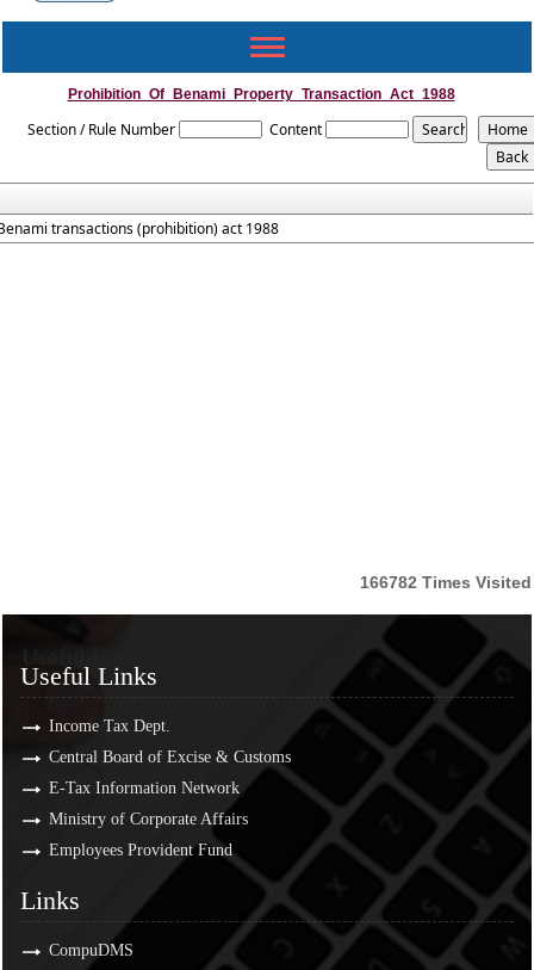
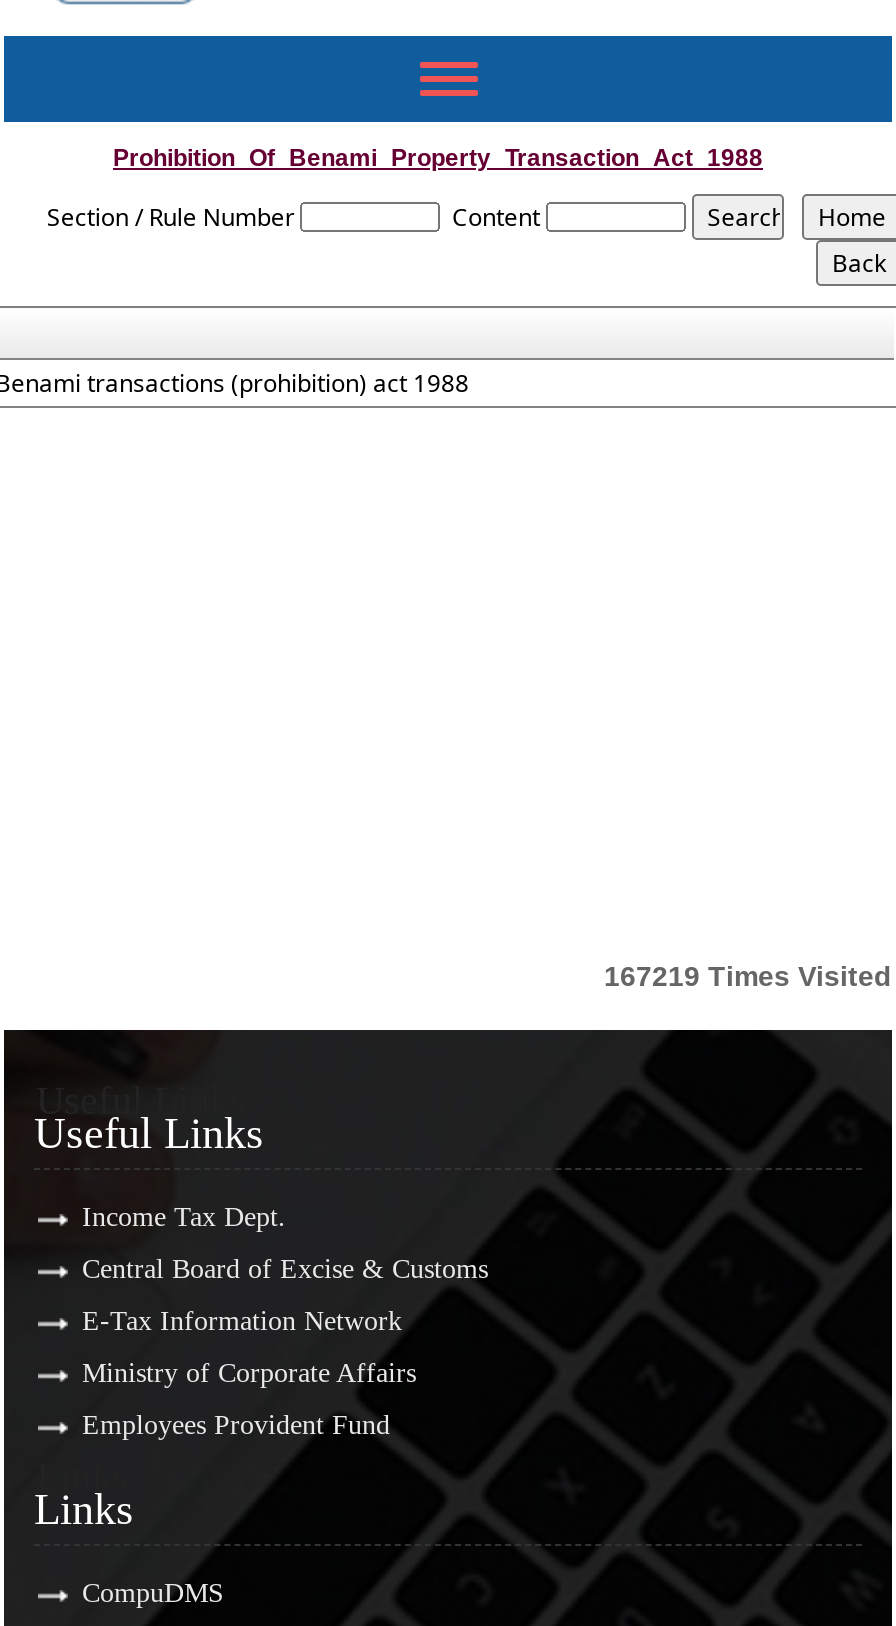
[360,573,532,592] 166782 Times Visited -> [604,960,892,992] 167219 Times Visited

